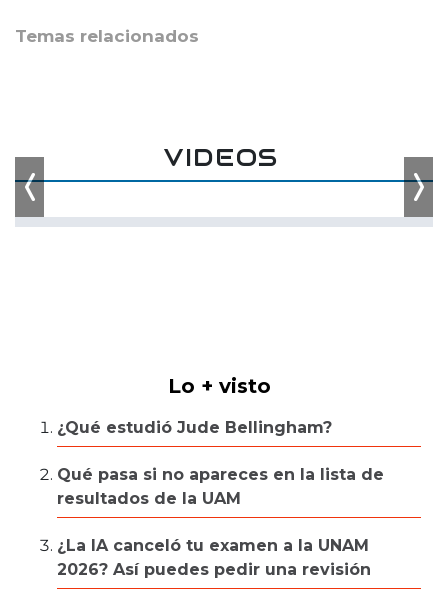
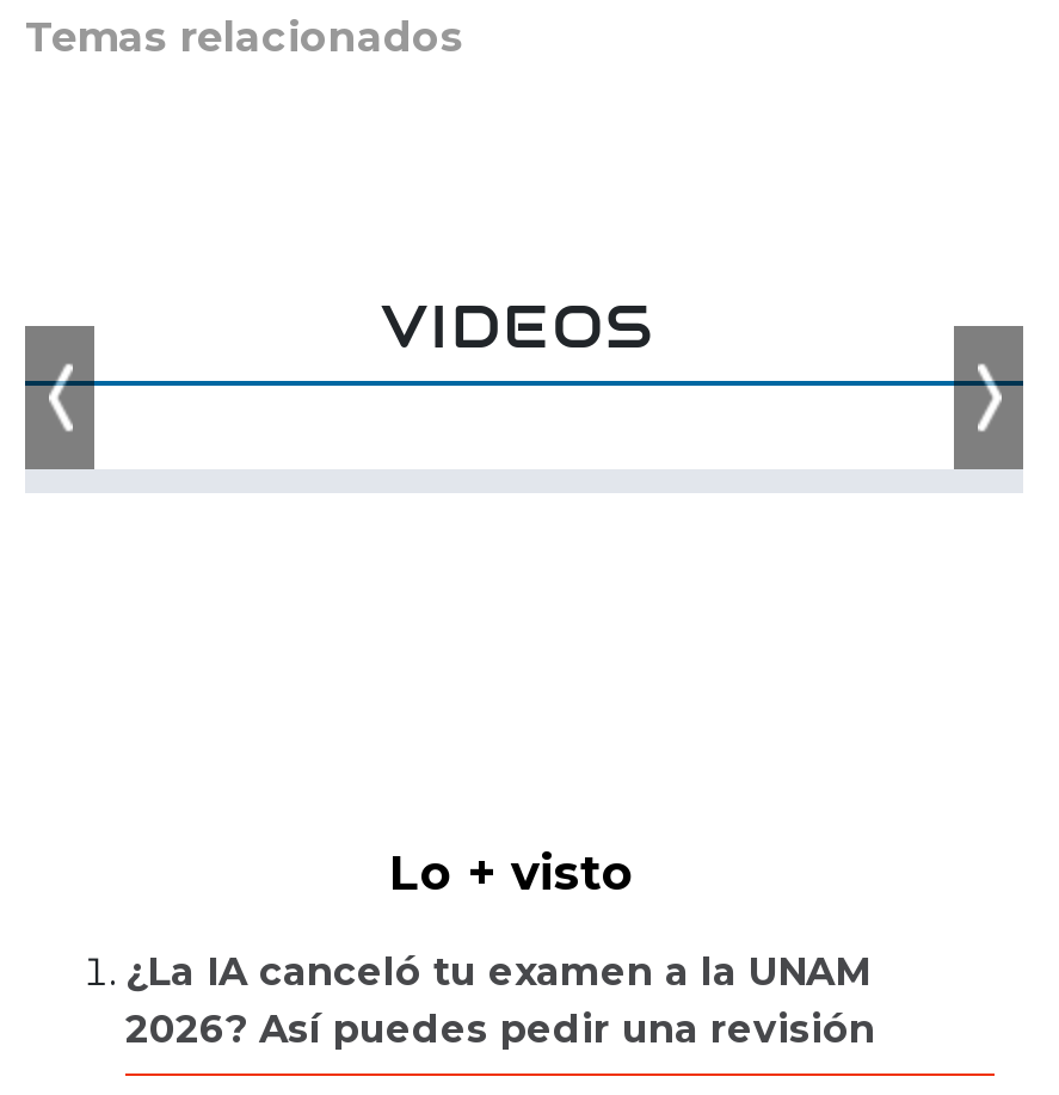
[57,418,384,508] ¿Qué estudió Jude Bellingham? | Qué pasa si no apareces en la lista de | resultados de la UAM -> none

